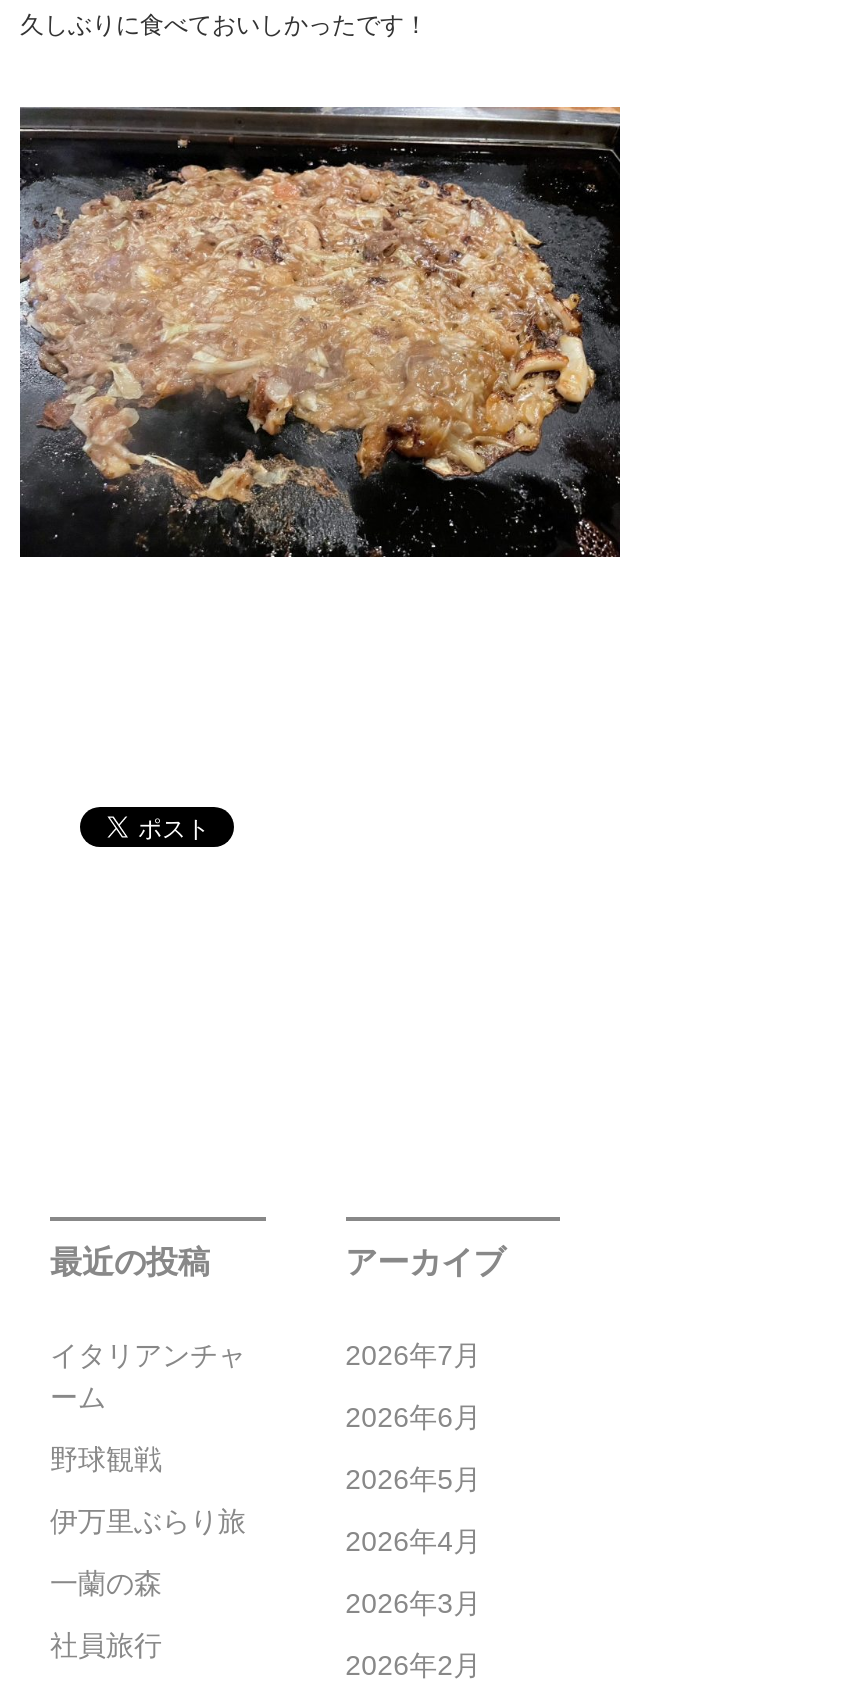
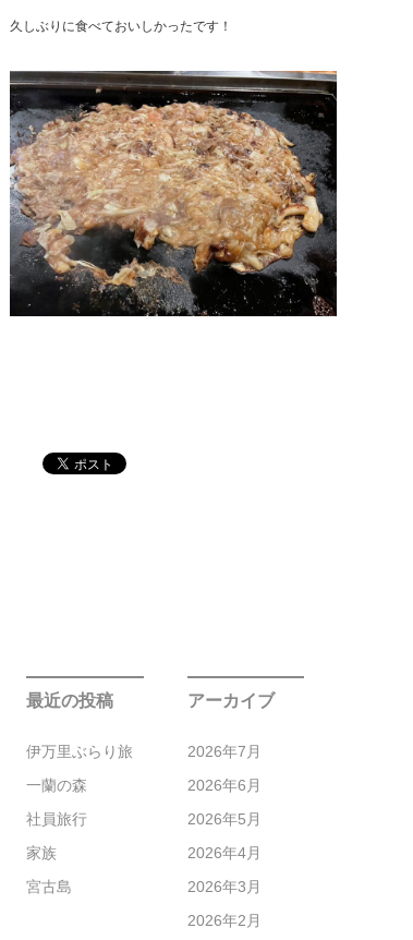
[50,1339,246,1475] イタリアンチャ | ーム | 野球観戦 -> none
moved [50,1505,246,1661] -> [26,743,133,828]: 伊万里ぶらり旅 | 一蘭の森 | 社員旅行
none -> [26,844,72,895] 家族 | 宮古島

